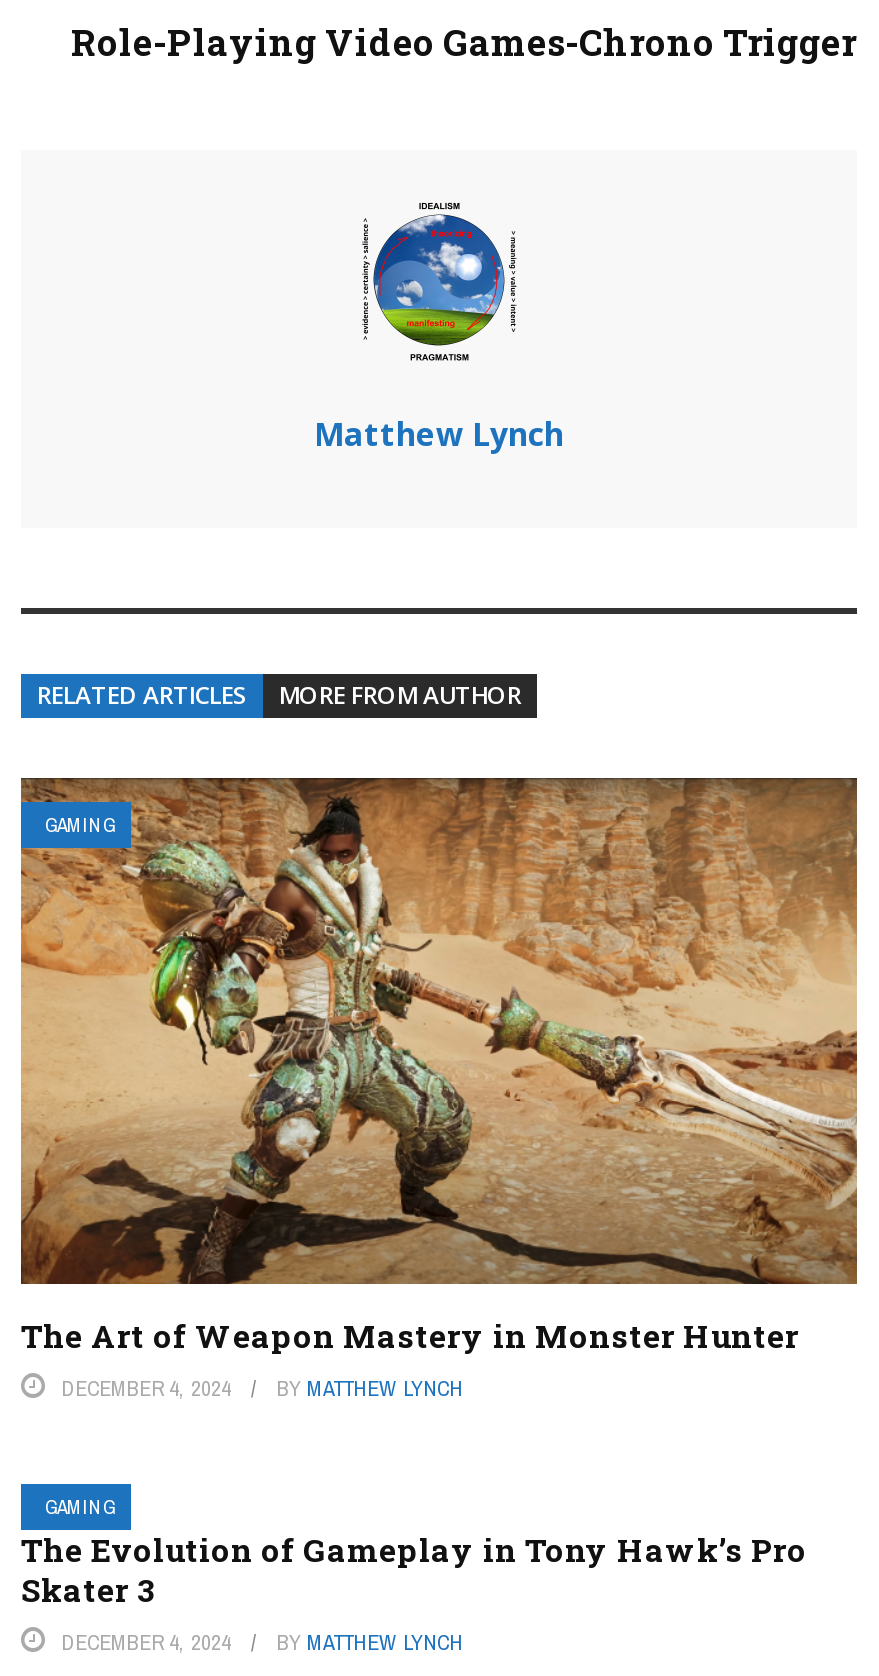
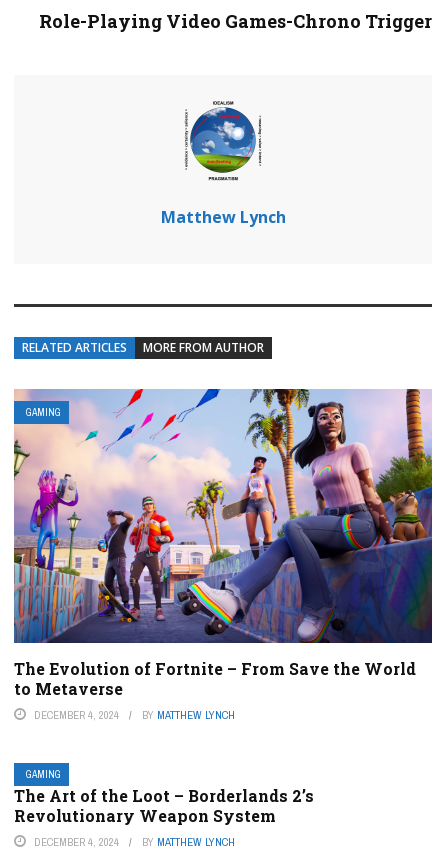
[19,775,859,1356] [image] | The Art of Weapon Mastery in Monster Hunter -> [13,388,433,699] [image] | The Evolution of Fortnite – From Save the World | to Metaverse
[21,1528,807,1610] The Evolution of Gameplay in Tony Hawk’s Pro | Skater 3 -> [14,785,314,826] The Art of the Loot – Borderlands 2’s | Revolutionary Weapon System

